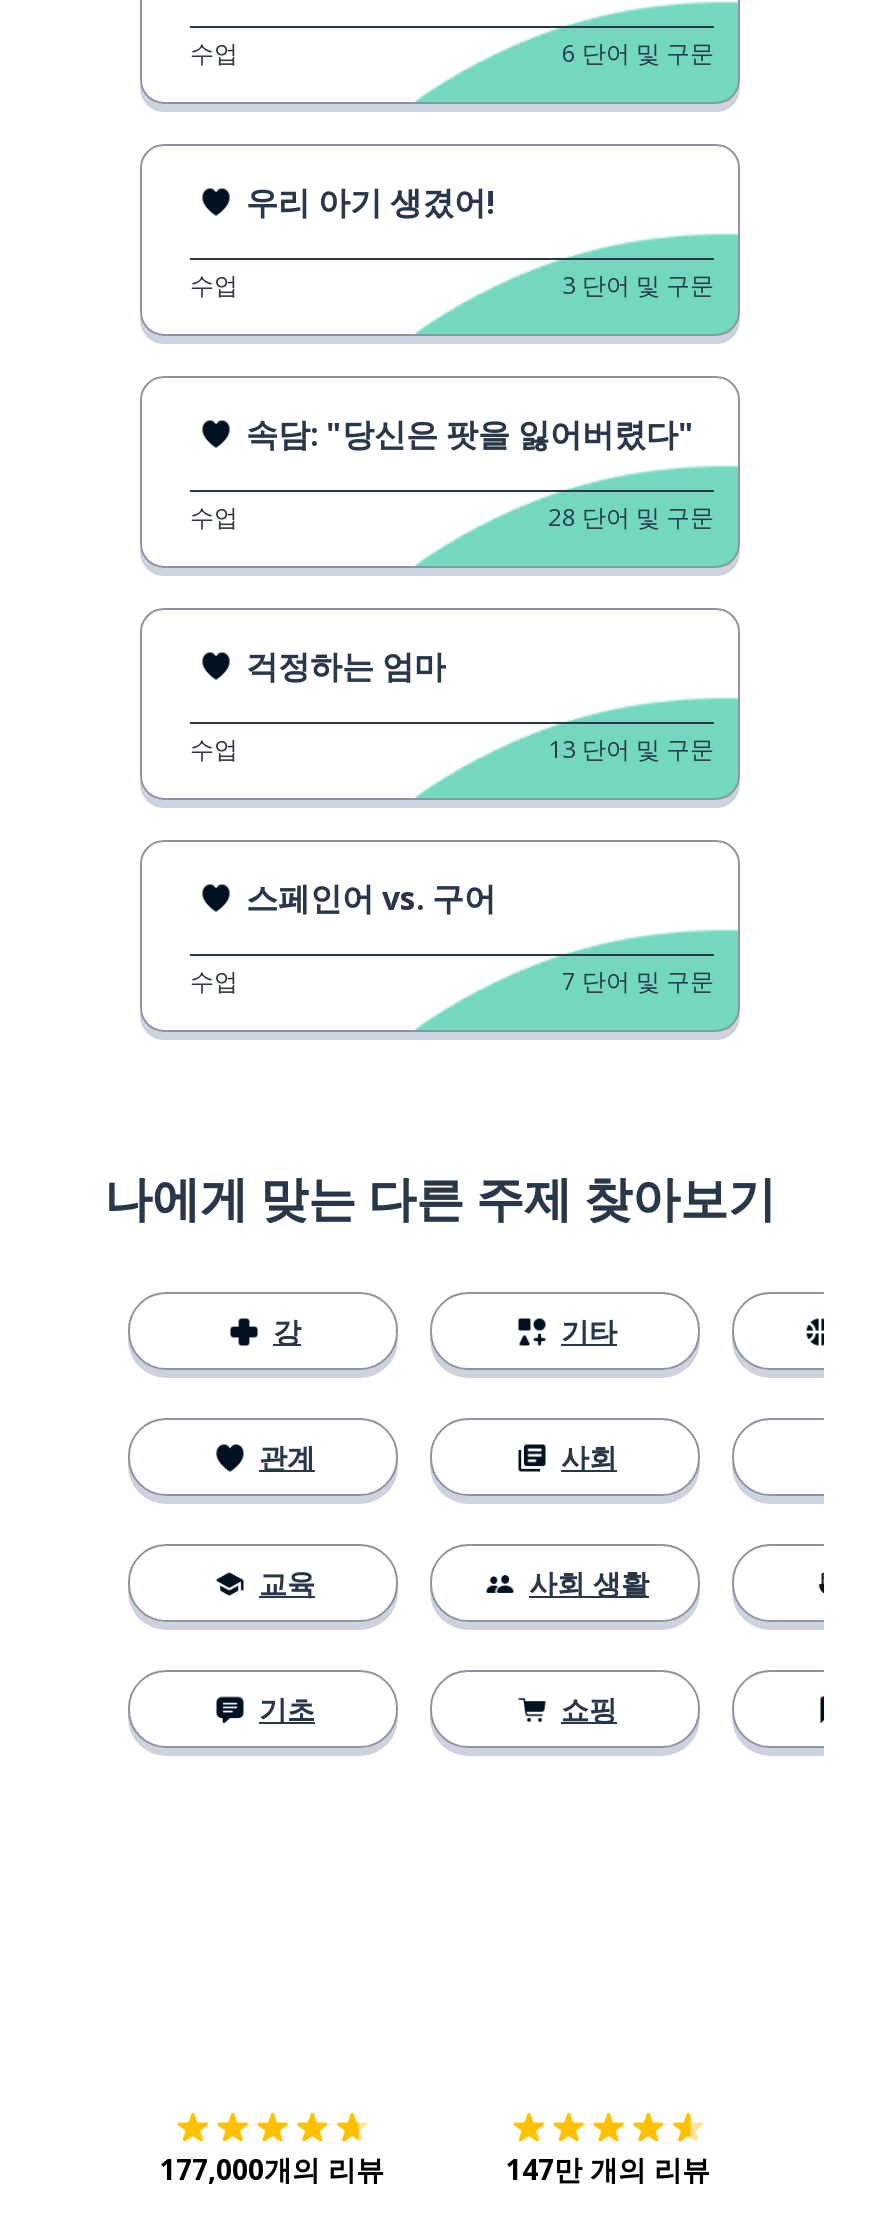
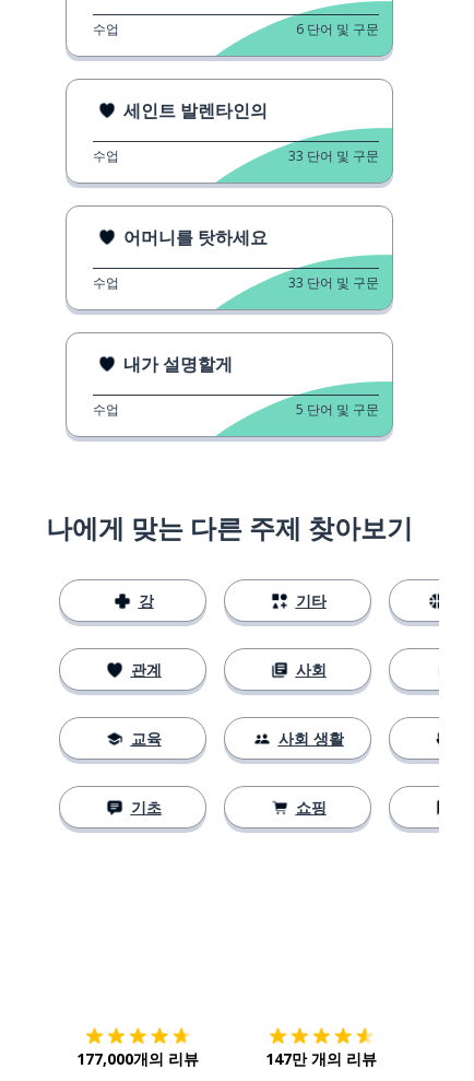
[246,180,496,224] 우리 아기 생겼어! -> [123,98,268,122] 세인트 발렌타인의
[562,268,714,302] 3 단어 및 구문 -> [288,146,379,165] 33 단어 및 구문
[246,412,694,456] 속담: "당신은 팟을 잃어버렸다" -> [123,225,268,249] 어머니를 탓하세요
[548,500,714,534] 28 단어 및 구문 -> [288,273,379,292] 33 단어 및 구문
[246,644,446,688] 걱정하는 엄마 -> [123,352,233,376] 내가 설명할게
[190,732,714,998] 13 단어 및 구문 | 스페인어 vs. 구어 | 수업 | 7 단어 및 구문 -> [296,400,379,418] 5 단어 및 구문

